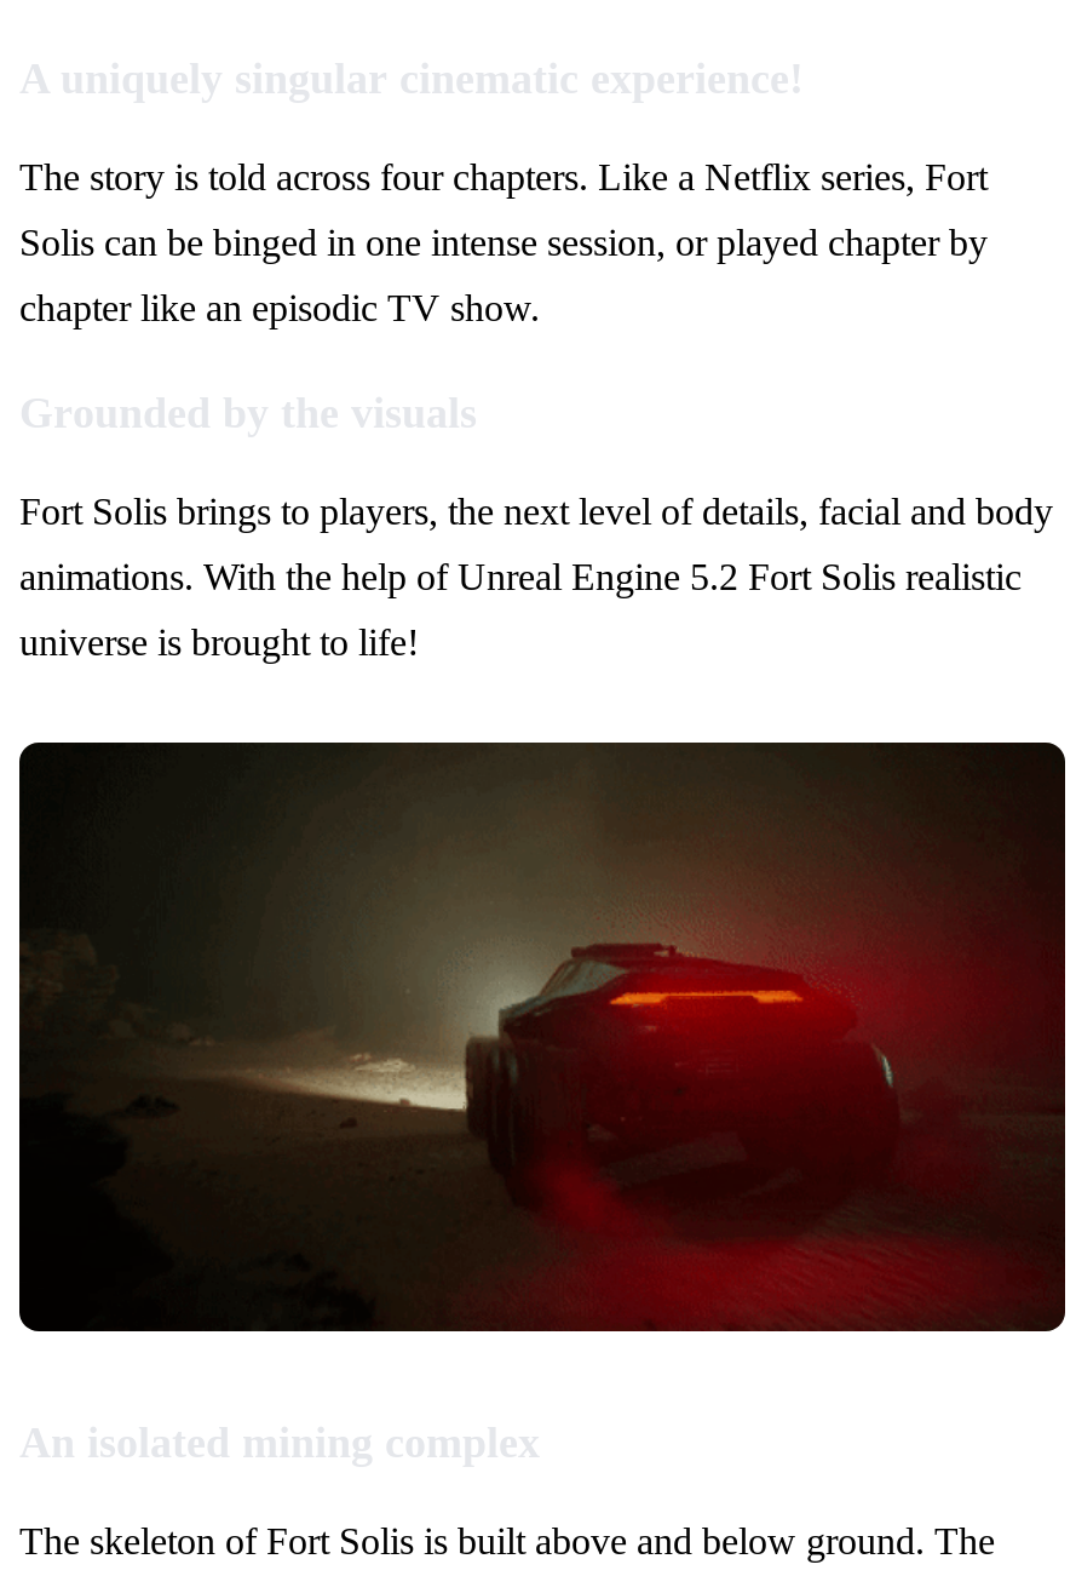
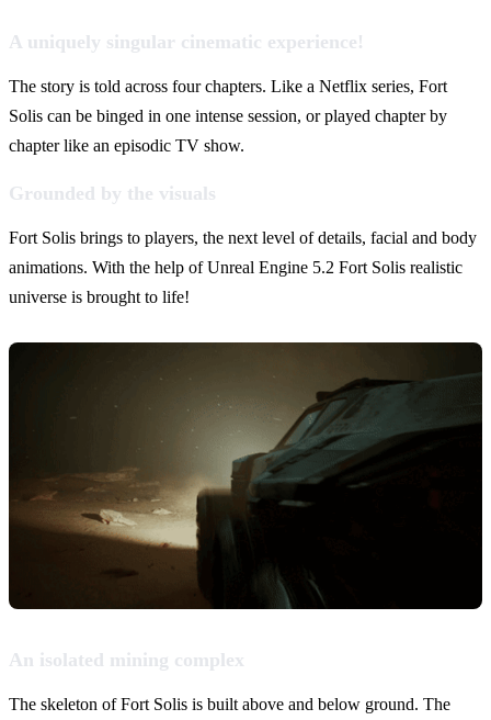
[22,825,1065,1331] [image] -> [9,376,482,609] [image]

